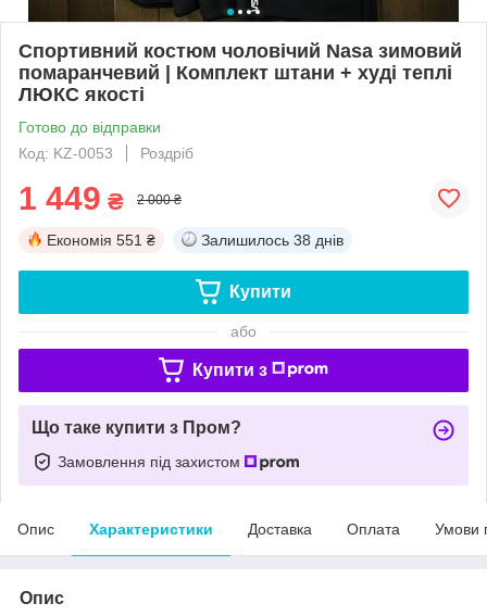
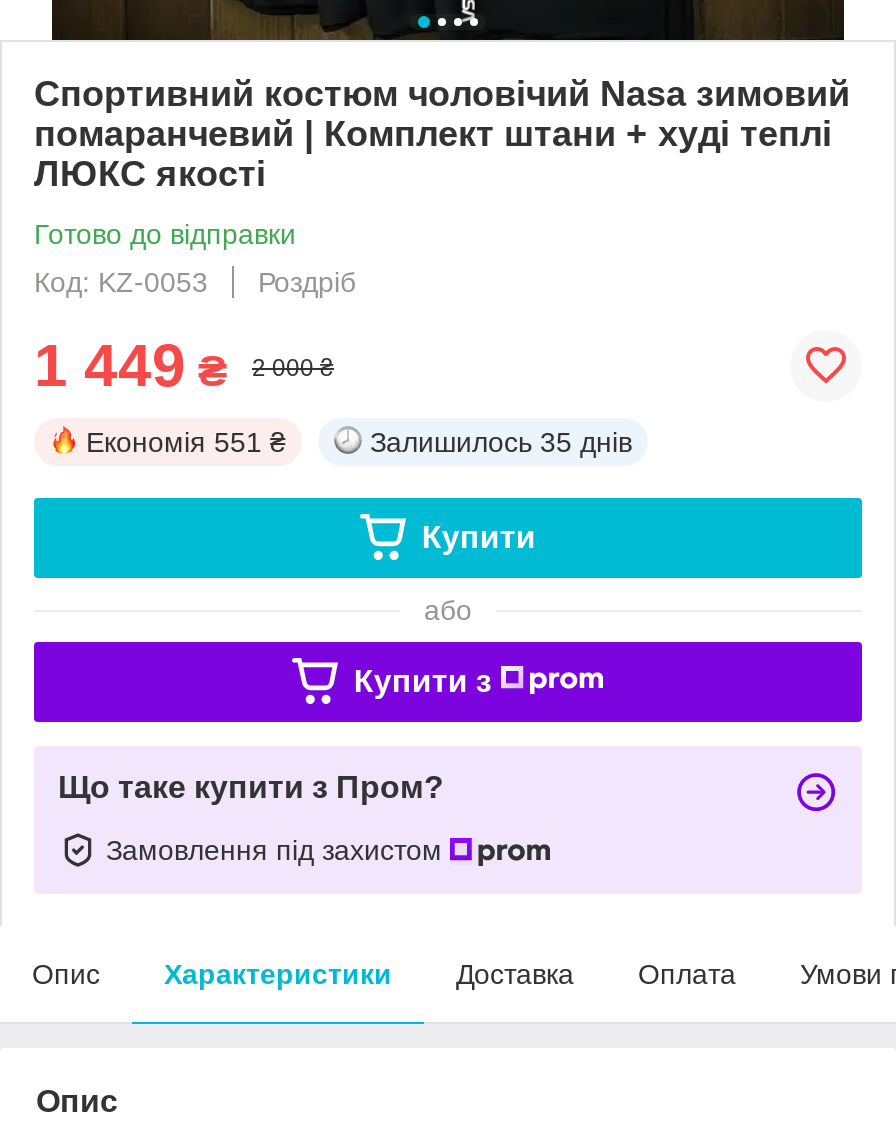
[201,231,344,249] Залишилось 38 днів -> [370,426,632,458] Залишилось 35 днів

